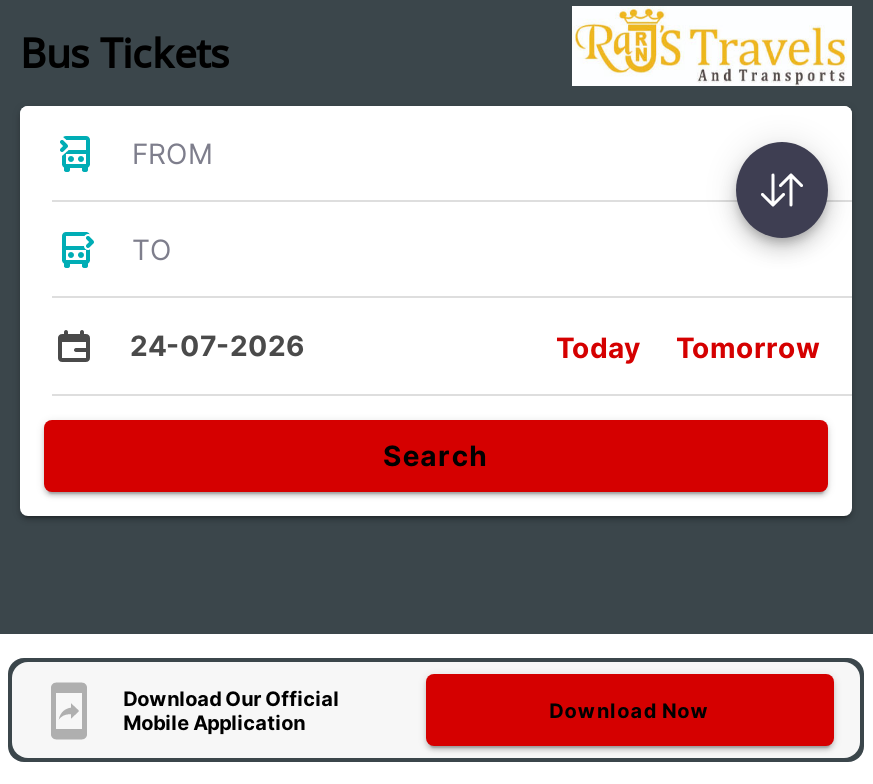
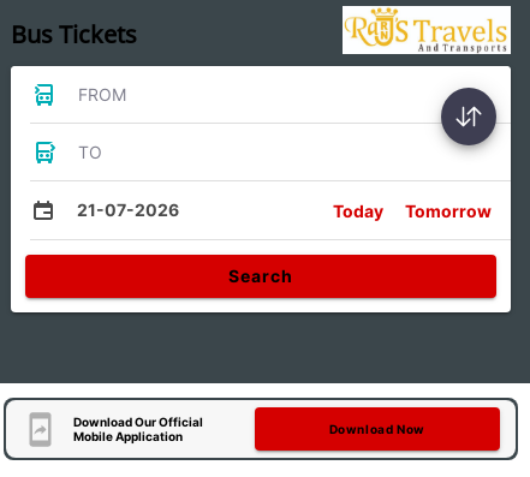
[130,328,304,362] 24-07-2026 -> [77,199,179,220] 21-07-2026

